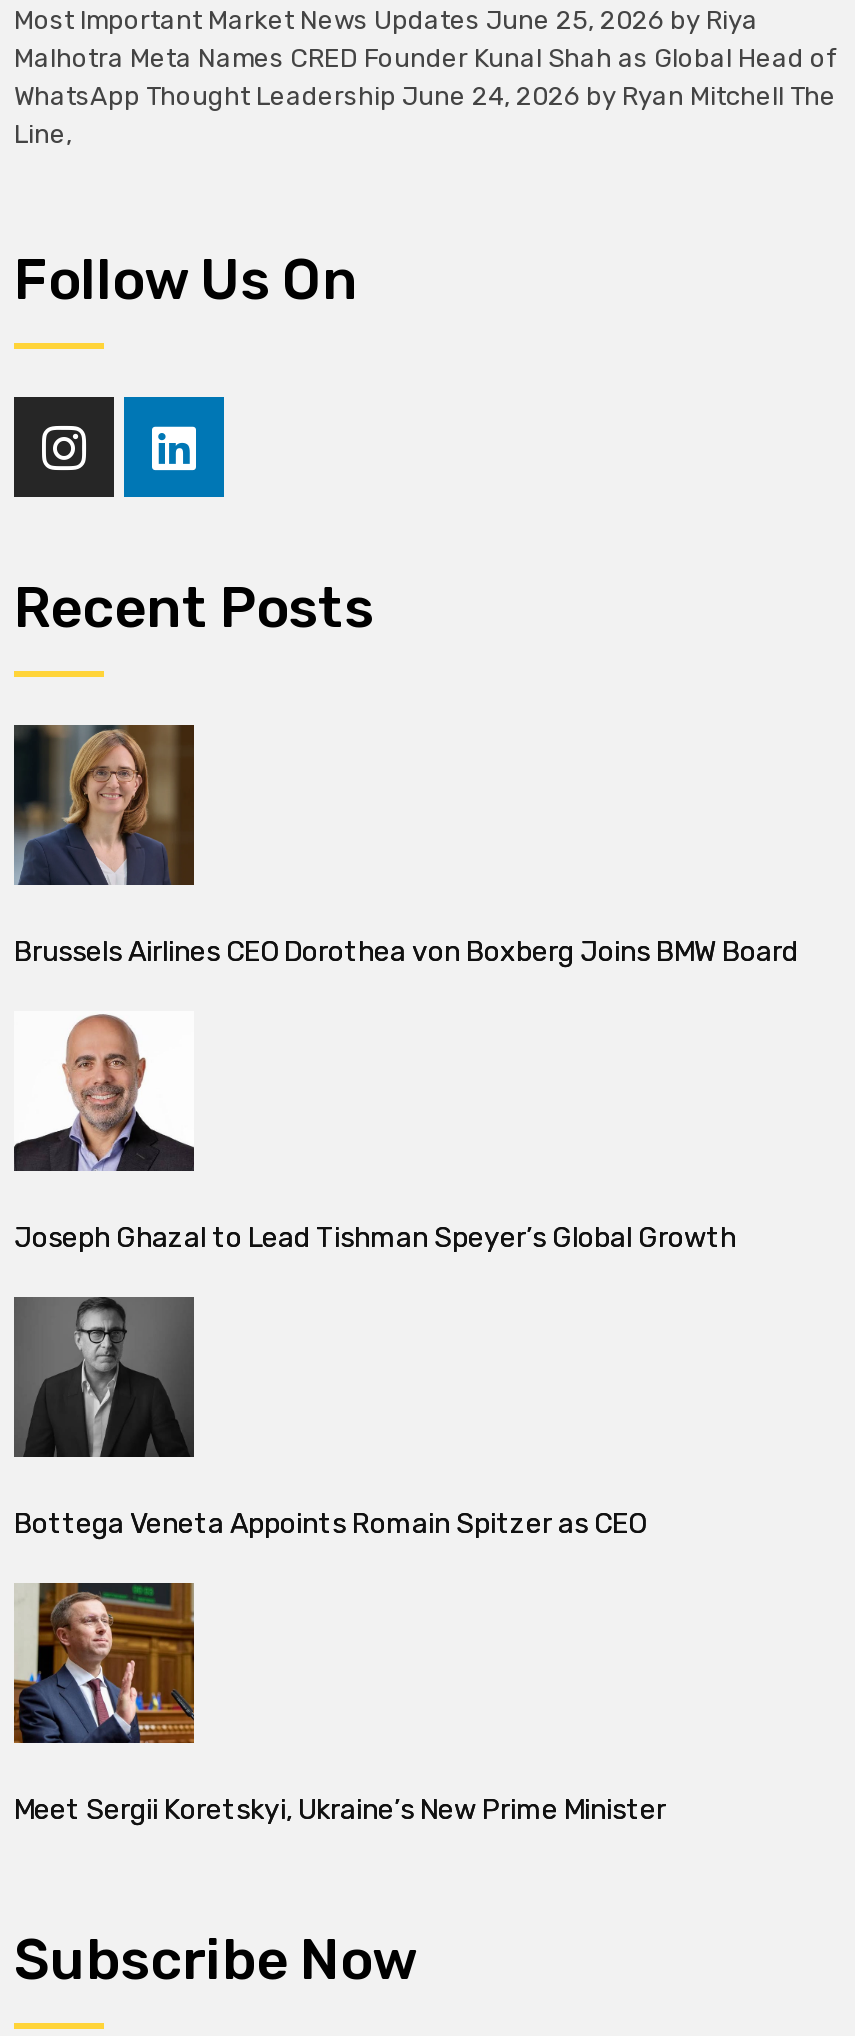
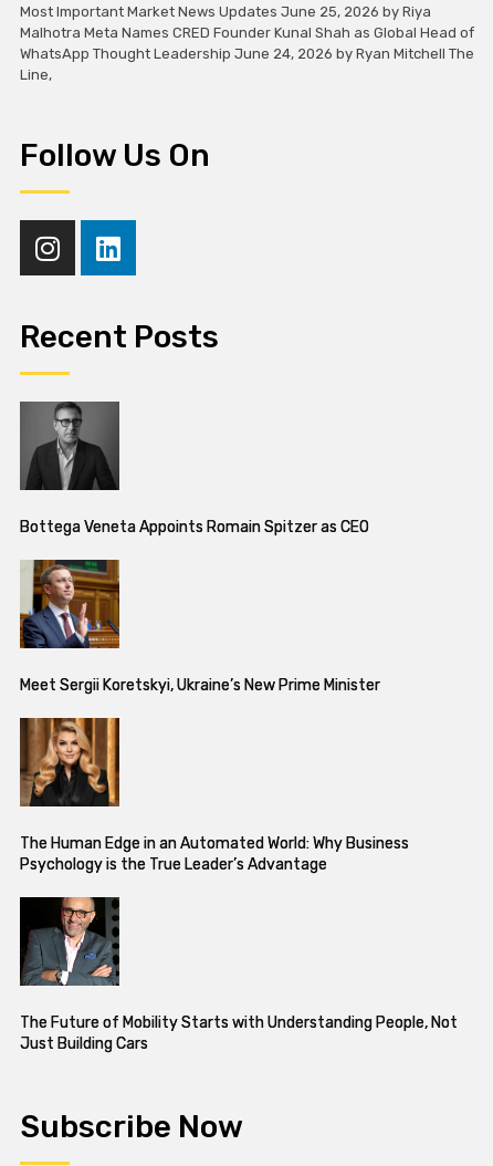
[14,724,798,970] [image] | Brussels Airlines CEO Dorothea von Boxberg Joins BMW Board -> none
[14,1012,736,1256] [image] | Joseph Ghazal to Lead Tishman Speyer’s Global Growth -> none
moved [10,1508,666,1828] -> [18,518,380,695]: [image] | Bottega Veneta Appoints Romain Spitzer as CEO | Meet Sergii Koretskyi, Ukraine’s New Prime Minister
none -> [19,746,409,874] [image] | The Human Edge in an Automated World: Why Business | Psychology is the True Leader’s Advantage
none -> [19,896,458,1053] [image] | The Future of Mobility Starts with Understanding People, Not | Just Building Cars

